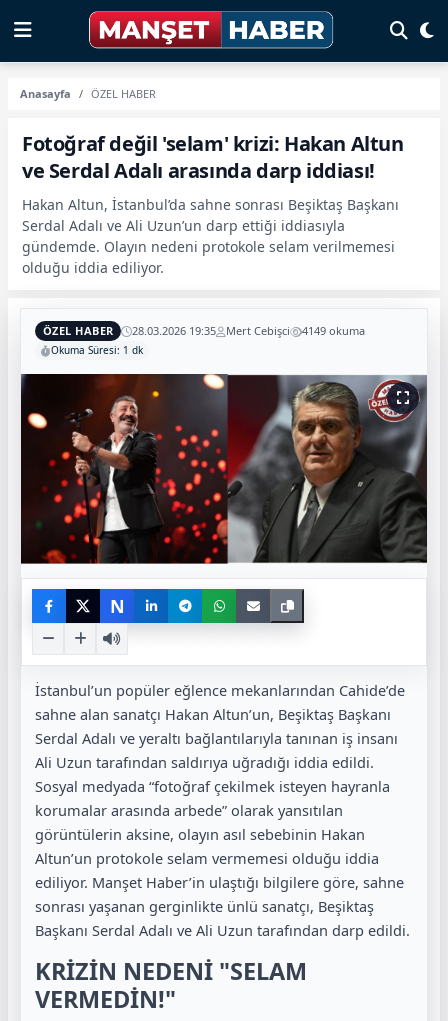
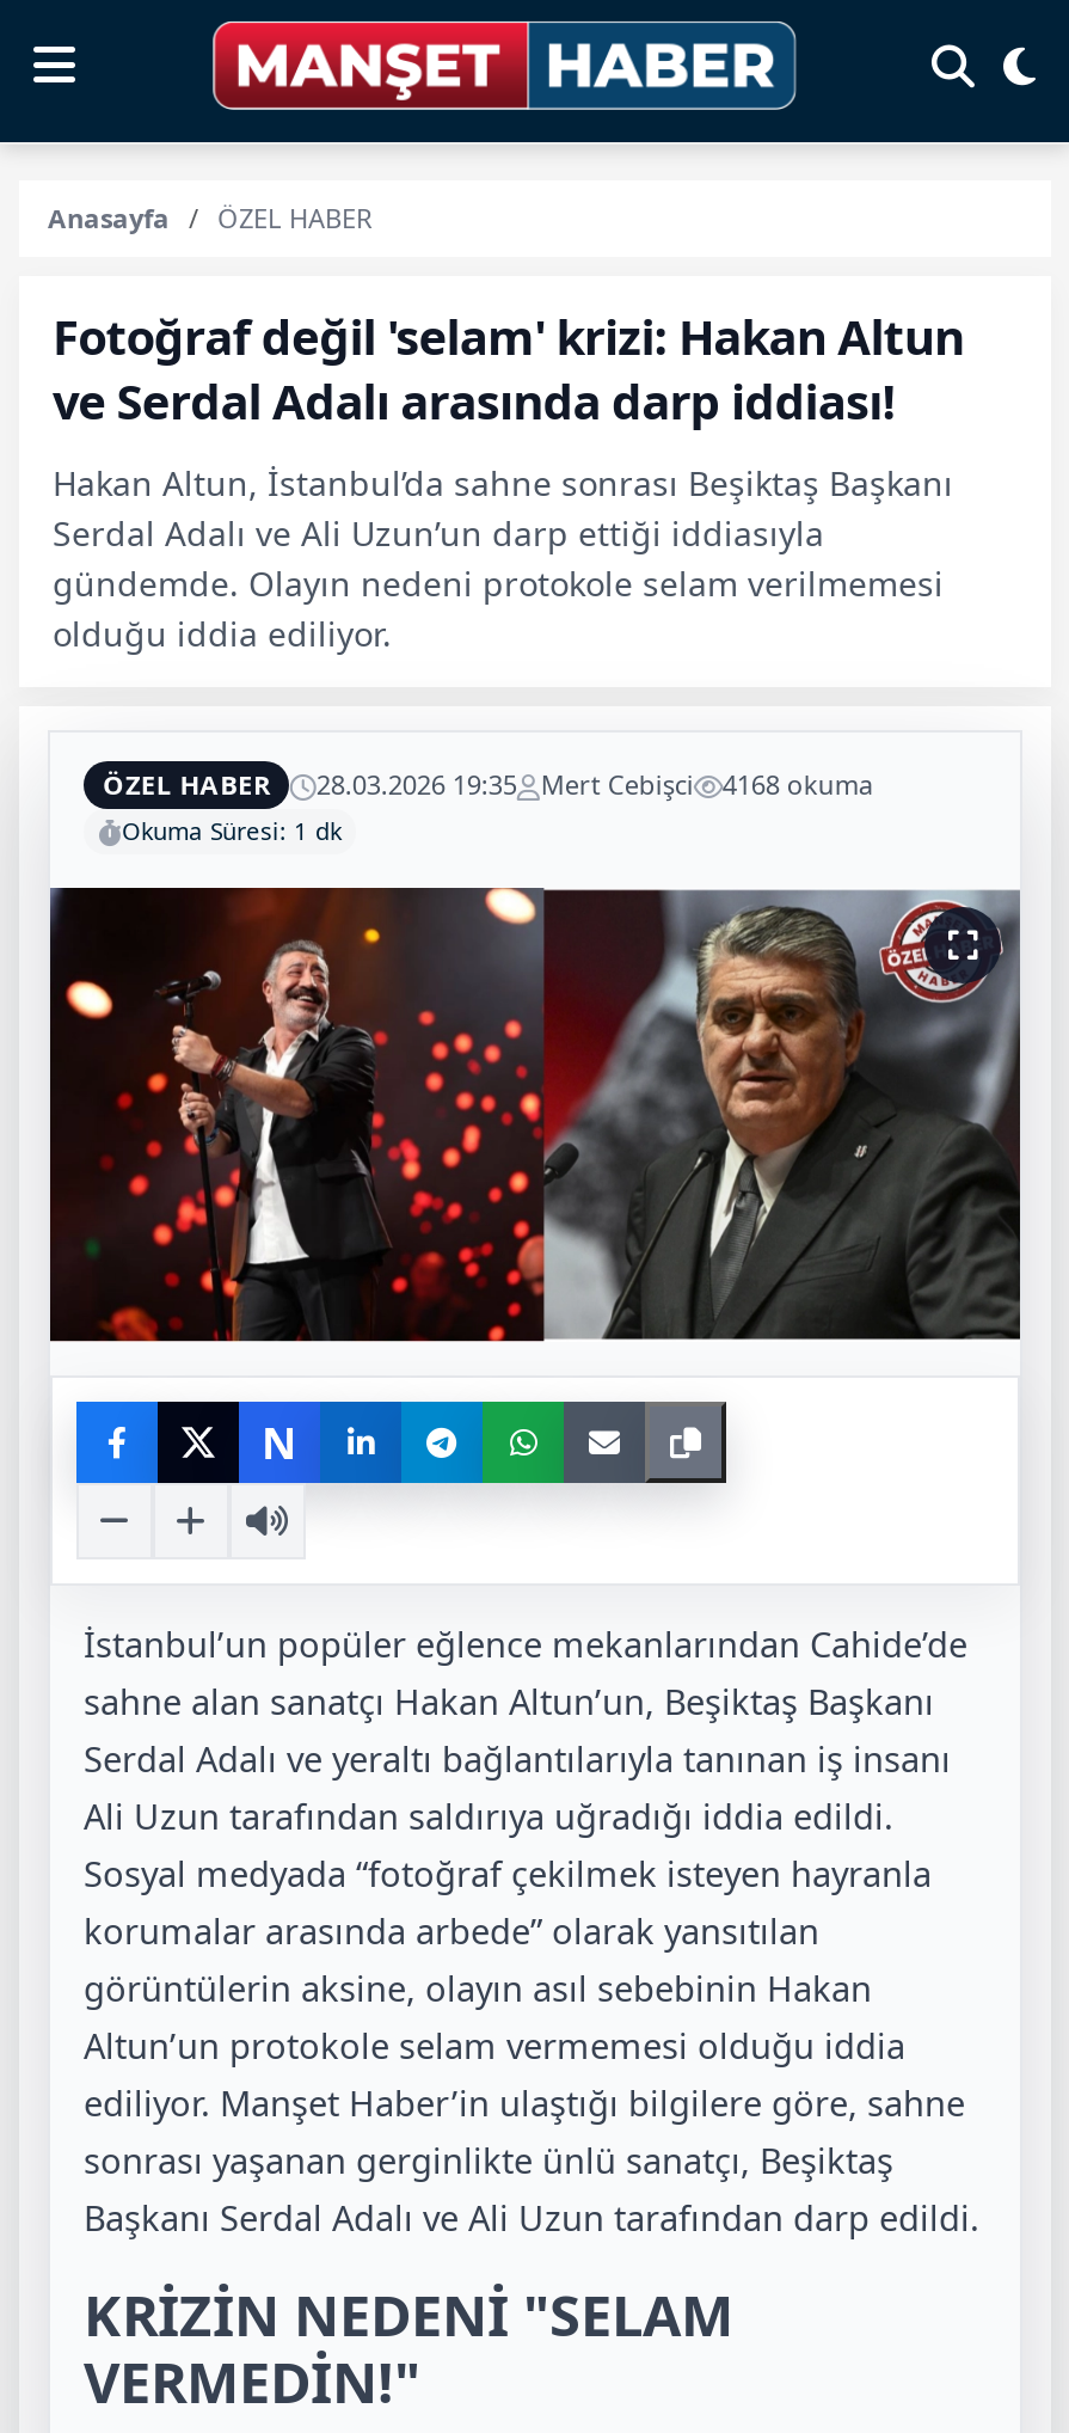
[43,323,365,338] ÖZEL HABER 28.03.2026 19:35 Mert Cebişci 4149 okuma -> [103,766,873,802] ÖZEL HABER 28.03.2026 19:35 Mert Cebişci 4168 okuma

